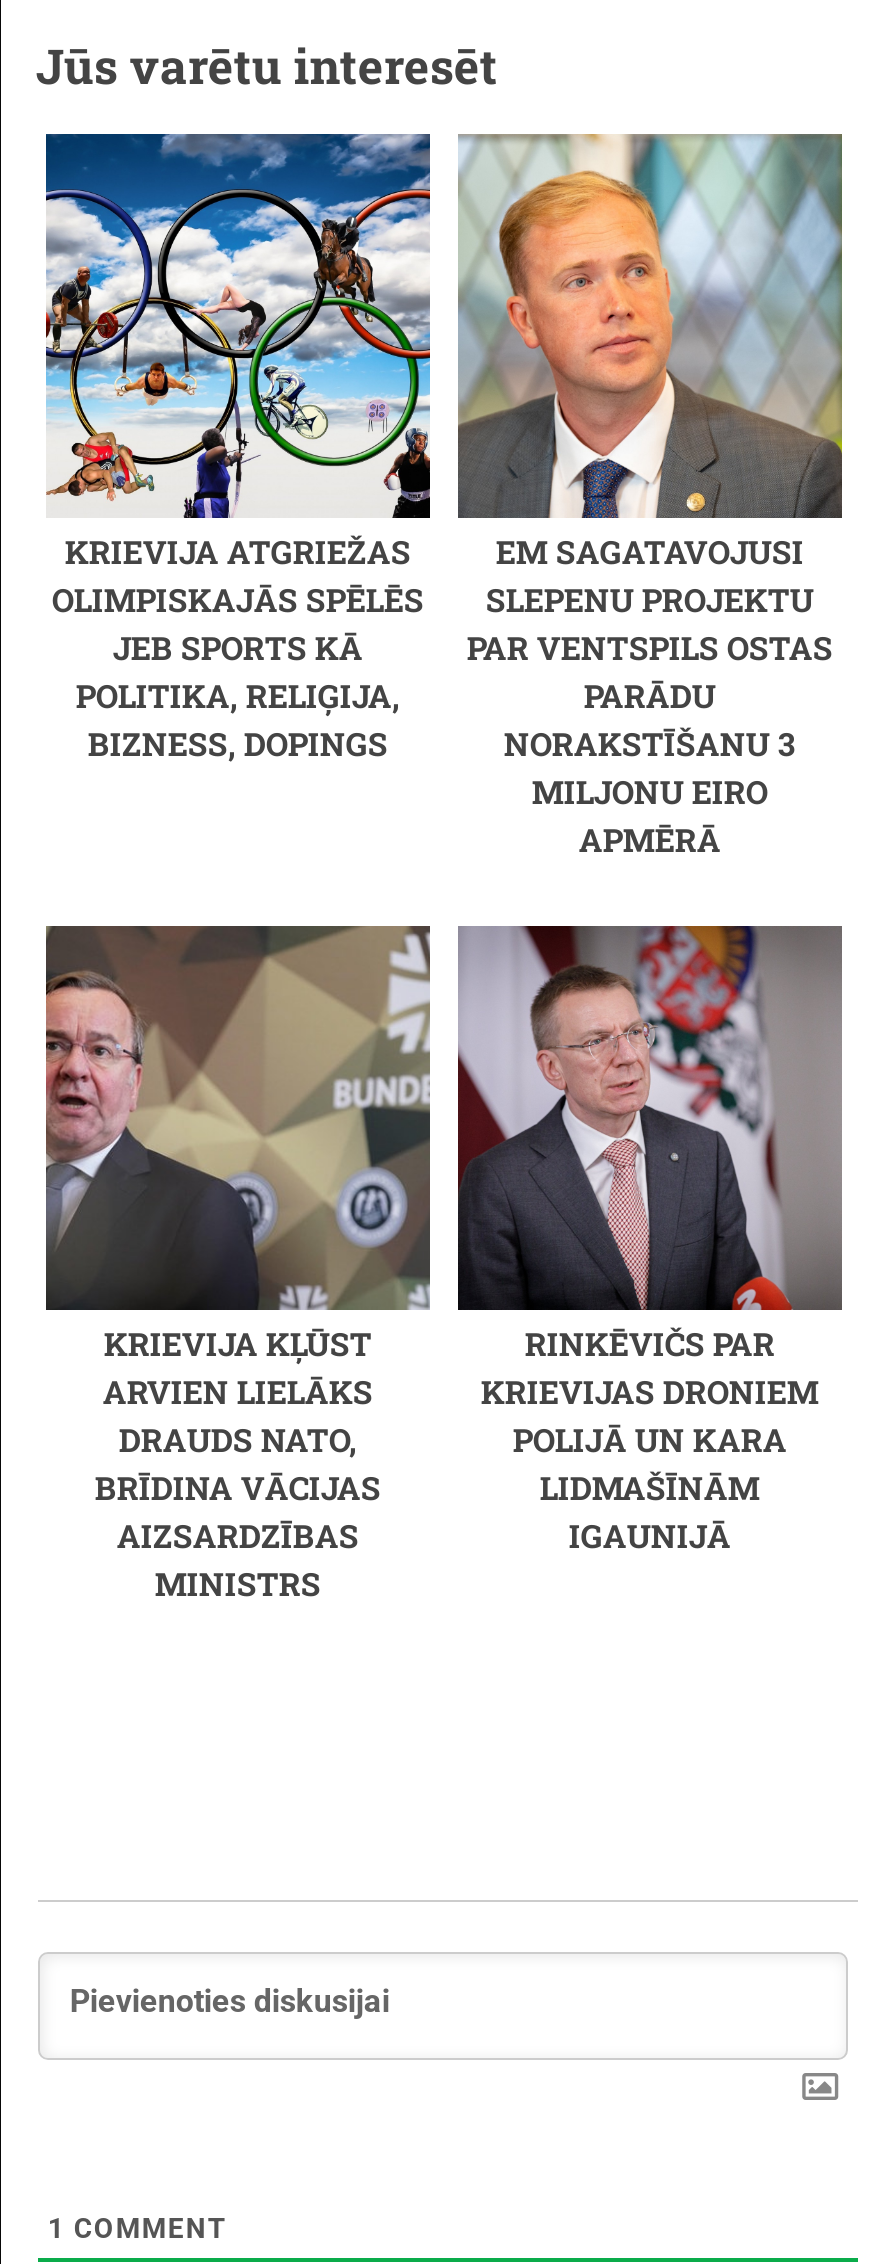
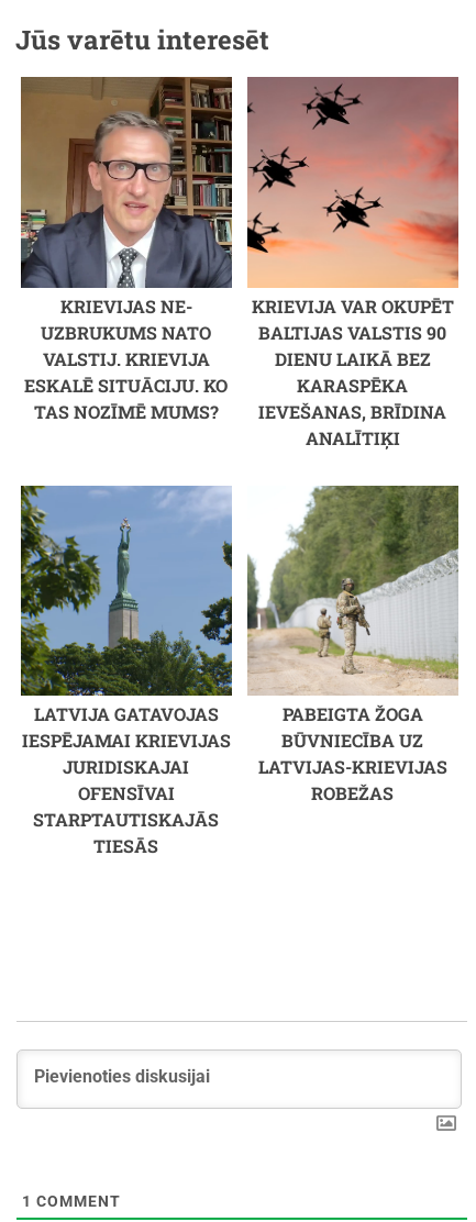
[44,132,432,764] [image] | KRIEVIJA ATGRIEŽAS | OLIMPISKAJĀS SPĒLĒS | JEB SPORTS KĀ | POLITIKA, RELIĢIJA, | BIZNESS, DOPINGS -> [20,76,233,423] [image] | KRIEVIJAS NE- | UZBRUKUMS NATO | VALSTIJ. KRIEVIJA | ESKALĒ SITUĀCIJU. KO | TAS NOZĪMĒ MUMS?
[456,134,844,860] [image] | EM SAGATAVOJUSI | SLEPENU PROJEKTU | PAR VENTSPILS OSTAS | PARĀDU | NORAKSTĪŠANU 3 | MILJONU EIRO | APMĒRĀ -> [246,76,460,449] [image] | KRIEVIJA VAR OKUPĒT | BALTIJAS VALSTIS 90 | DIENU LAIKĀ BEZ | KARASPĒKA | IEVEŠANAS, BRĪDINA | ANALĪTIĶI
[44,924,432,1603] [image] | KRIEVIJA KĻŪST | ARVIEN LIELĀKS | DRAUDS NATO, | BRĪDINA VĀCIJAS | AIZSARDZĪBAS | MINISTRS -> [20,485,233,858] [image] | LATVIJA GATAVOJAS | IESPĒJAMAI KRIEVIJAS | JURIDISKAJAI | OFENSĪVAI | STARPTAUTISKAJĀS | TIESĀS
[456,924,842,1555] [image] | RINKĒVIČS PAR | KRIEVIJAS DRONIEM | POLIJĀ UN KARA | LIDMAŠĪNĀM | IGAUNIJĀ -> [246,486,458,805] [image] | PABEIGTA ŽOGA | BŪVNIECĪBA UZ | LATVIJAS-KRIEVIJAS | ROBEŽAS

